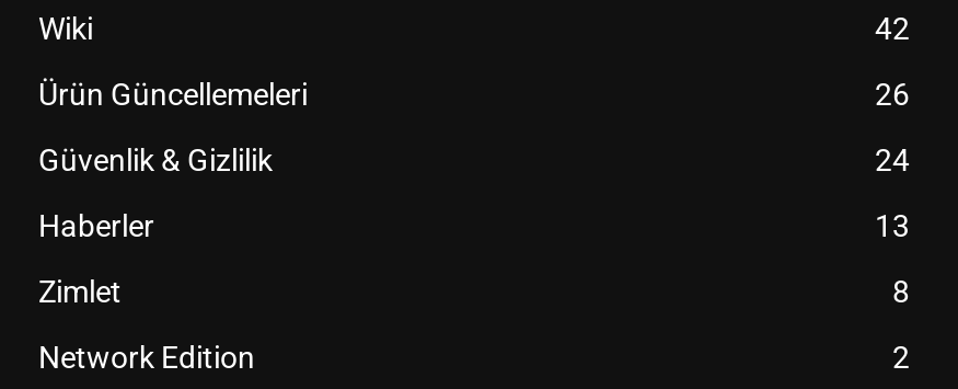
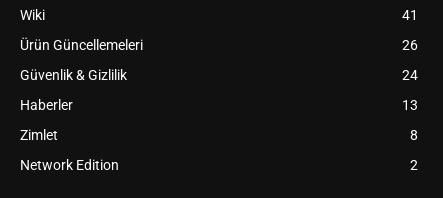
[875,12,910,47] 42 -> [402,7,418,23] 41

